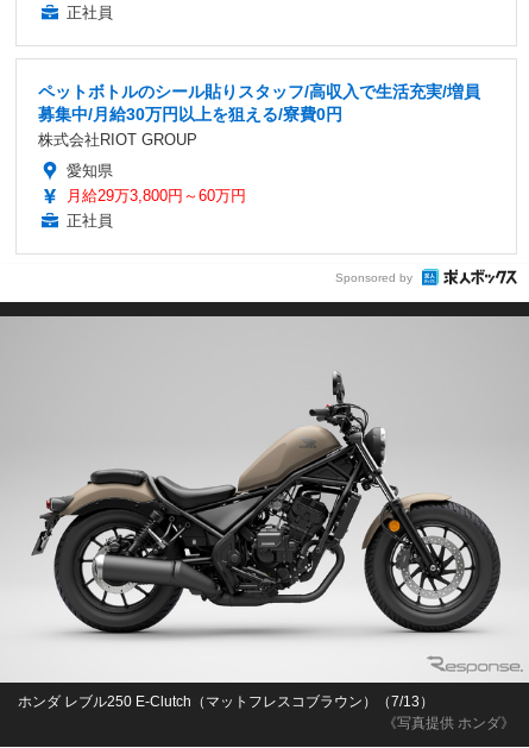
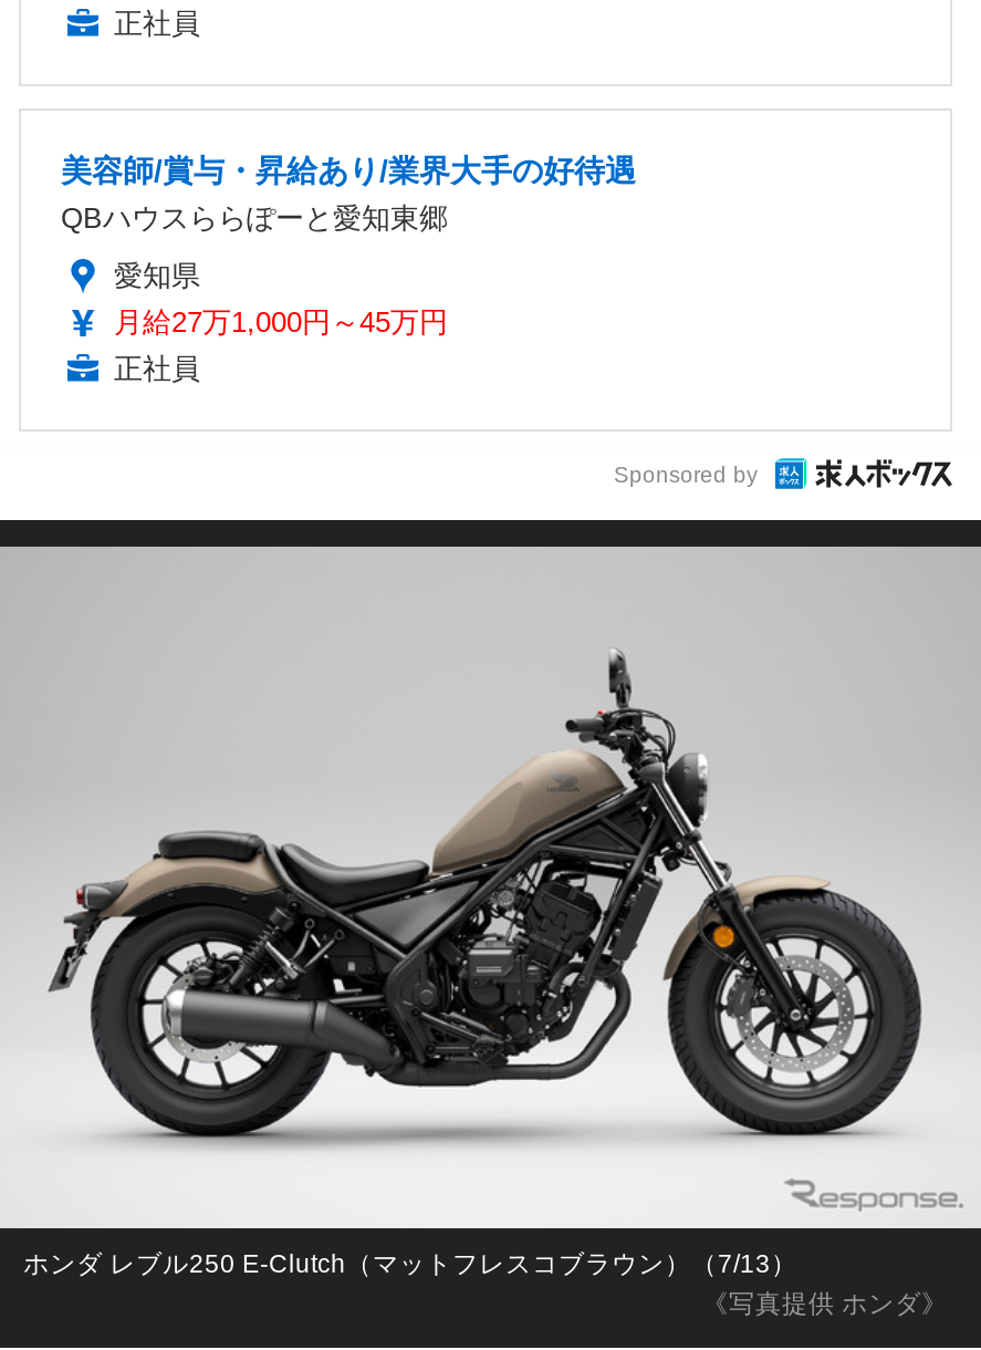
[38,82,480,149] ペットボトルのシール貼りスタッフ/高収入で生活充実/増員 | 募集中/月給30万円以上を狙える/寮費0円 | 株式会社RIOT GROUP -> [61,153,636,235] 美容師/賞与・昇給あり/業界大手の好待遇 | QBハウスららぽーと愛知東郷
[67,187,246,205] 月給29万3,800円～60万円 -> [114,306,448,339] 月給27万1,000円～45万円

